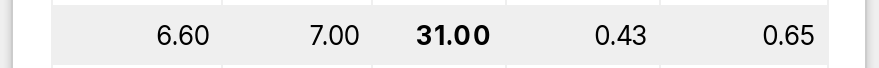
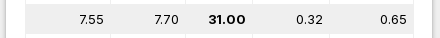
[156,19,209,51] 6.60 -> [79,11,104,27] 7.55
[310,19,493,51] 7.00 31.00 -> [154,11,246,27] 7.70 31.00
[594,19,647,51] 0.43 -> [296,11,323,27] 0.32

